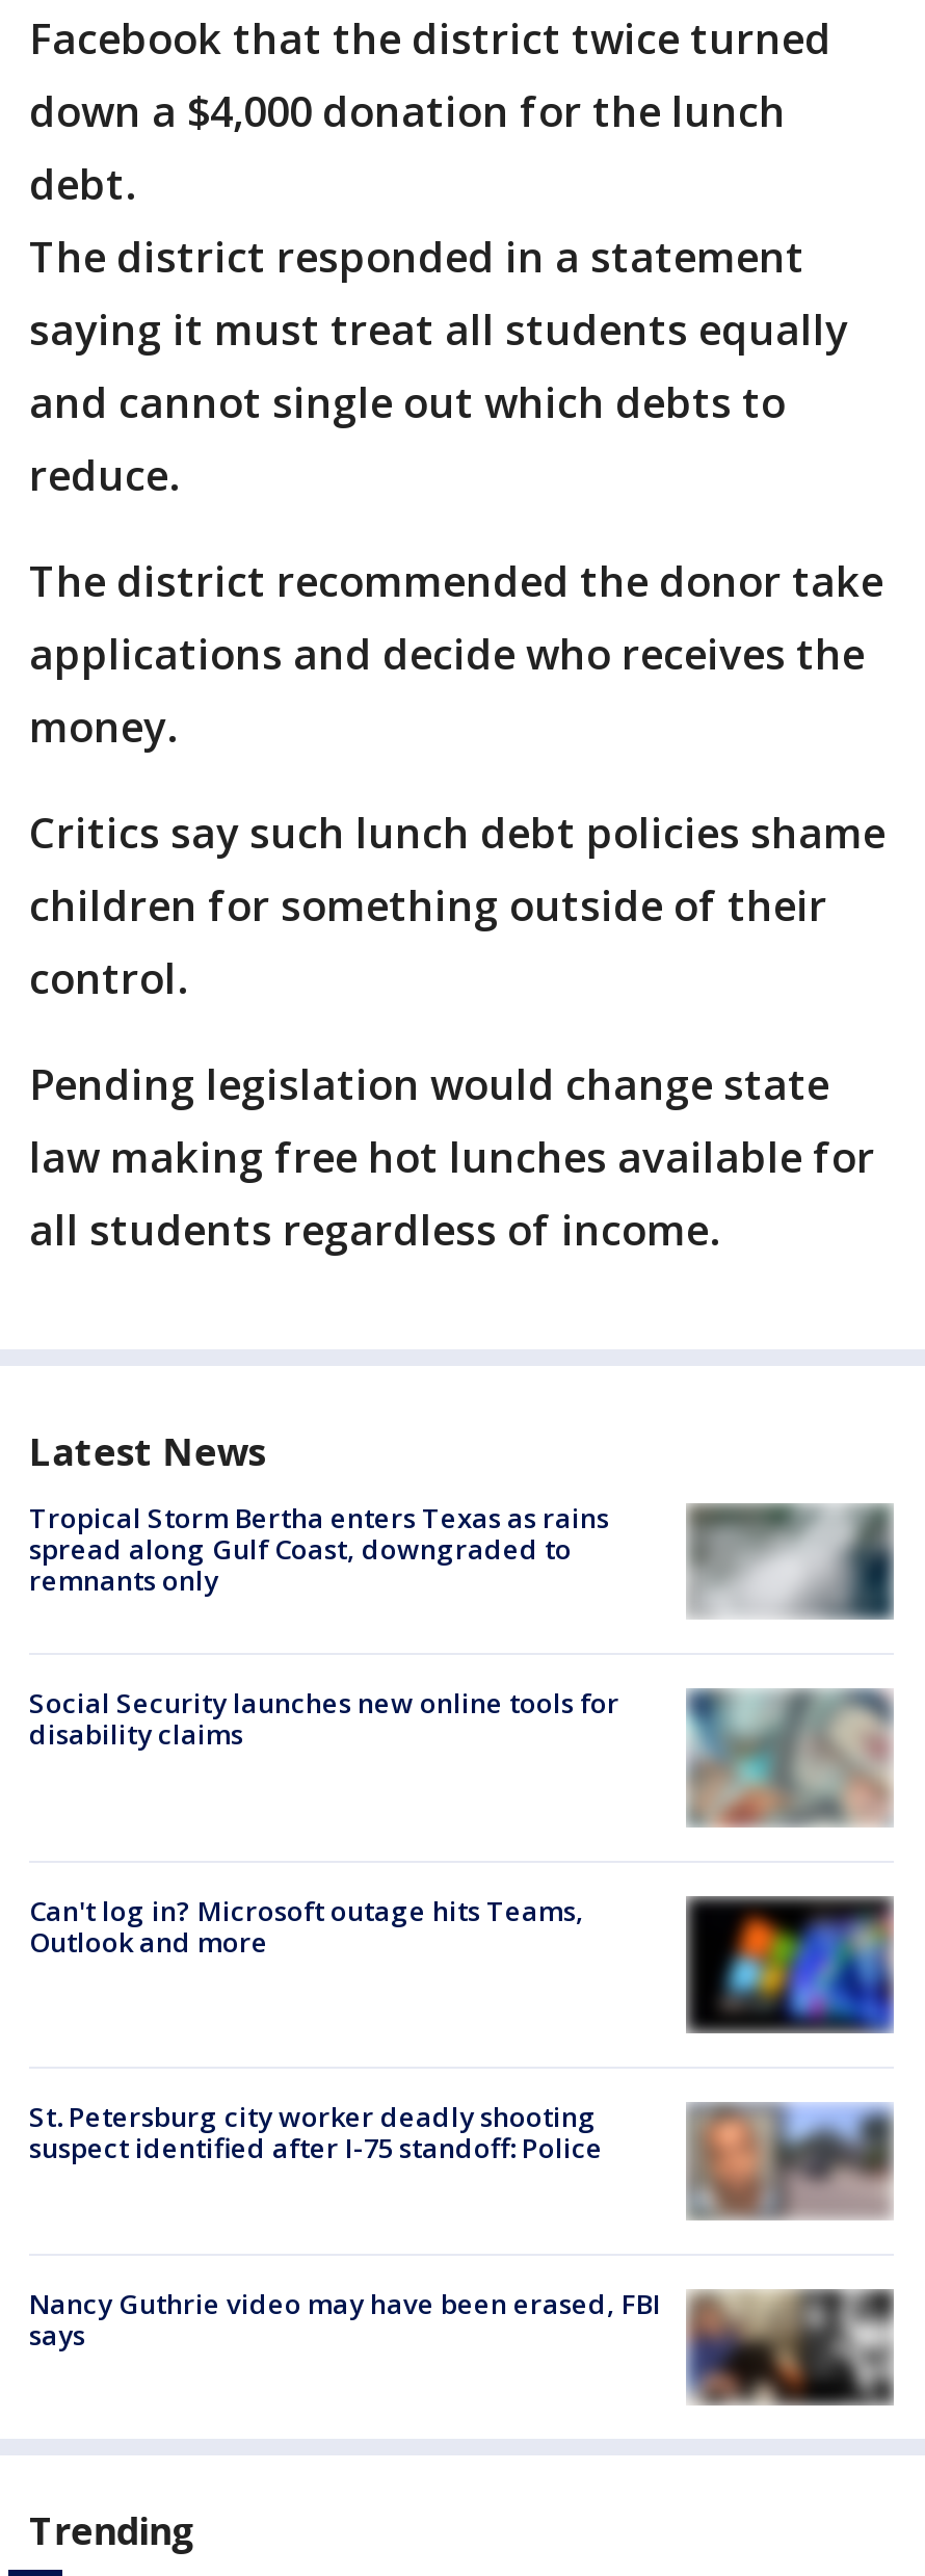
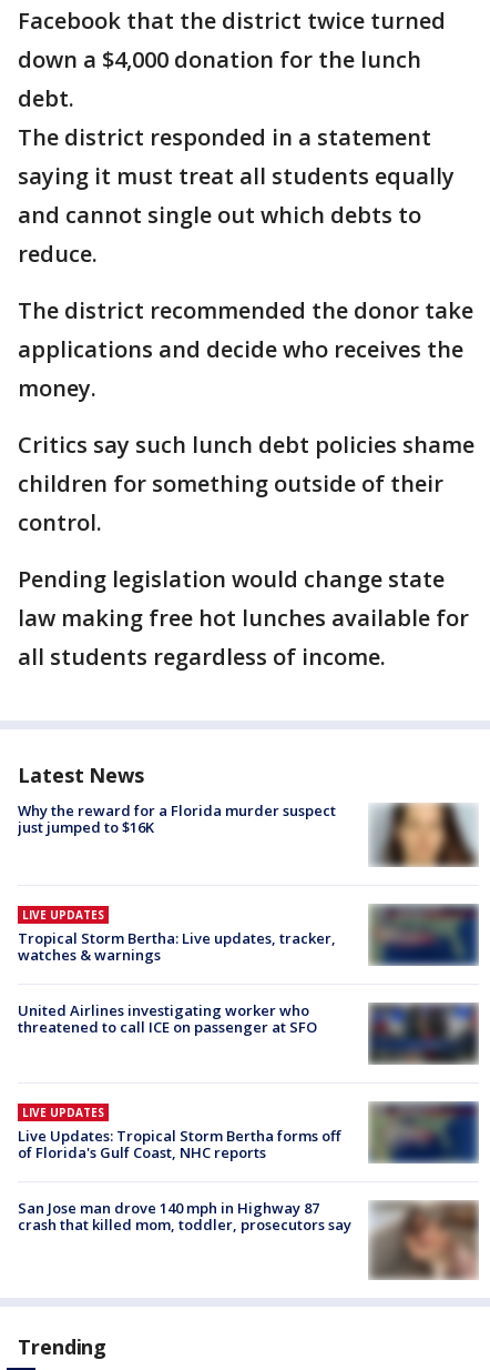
[29,1499,894,1624] [image] | Tropical Storm Bertha enters Texas as rains | spread along Gulf Coast, downgraded to | remnants only -> [18,801,478,868] [image] | Why the reward for a Florida murder suspect | just jumped to $16K
[29,1685,894,1830] [image] | Social Security launches new online tools for | disability claims -> [18,901,479,971] [image] | LIVE UPDATES | Tropical Storm Bertha: Live updates, tracker, | watches & warnings
[29,1891,584,1960] Can't log in? Microsoft outage hits Teams, | Outlook and more -> [18,1000,317,1037] United Airlines investigating worker who | threatened to call ICE on passenger at SFO
[684,1886,896,2035] [image] -> [368,1001,479,1081] [image]
[29,2071,894,2220] [image] | St. Petersburg city worker deadly shooting | suspect identified after I-75 standoff: Police -> [18,1100,480,1181] [image] | LIVE UPDATES | Live Updates: Tropical Storm Bertha forms off | of Florida's Gulf Coast, NHC reports
[29,2256,894,2406] [image] | Nancy Guthrie video may have been erased, FBI | says -> [18,1198,480,1280] [image] | San Jose man drove 140 mph in Highway 87 | crash that killed mom, toddler, prosecutors say

